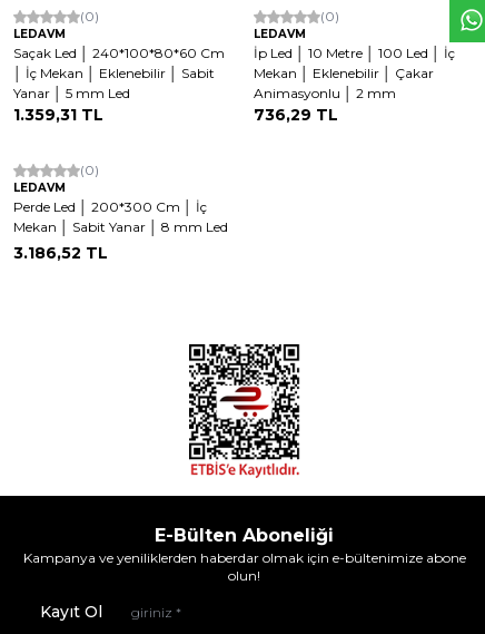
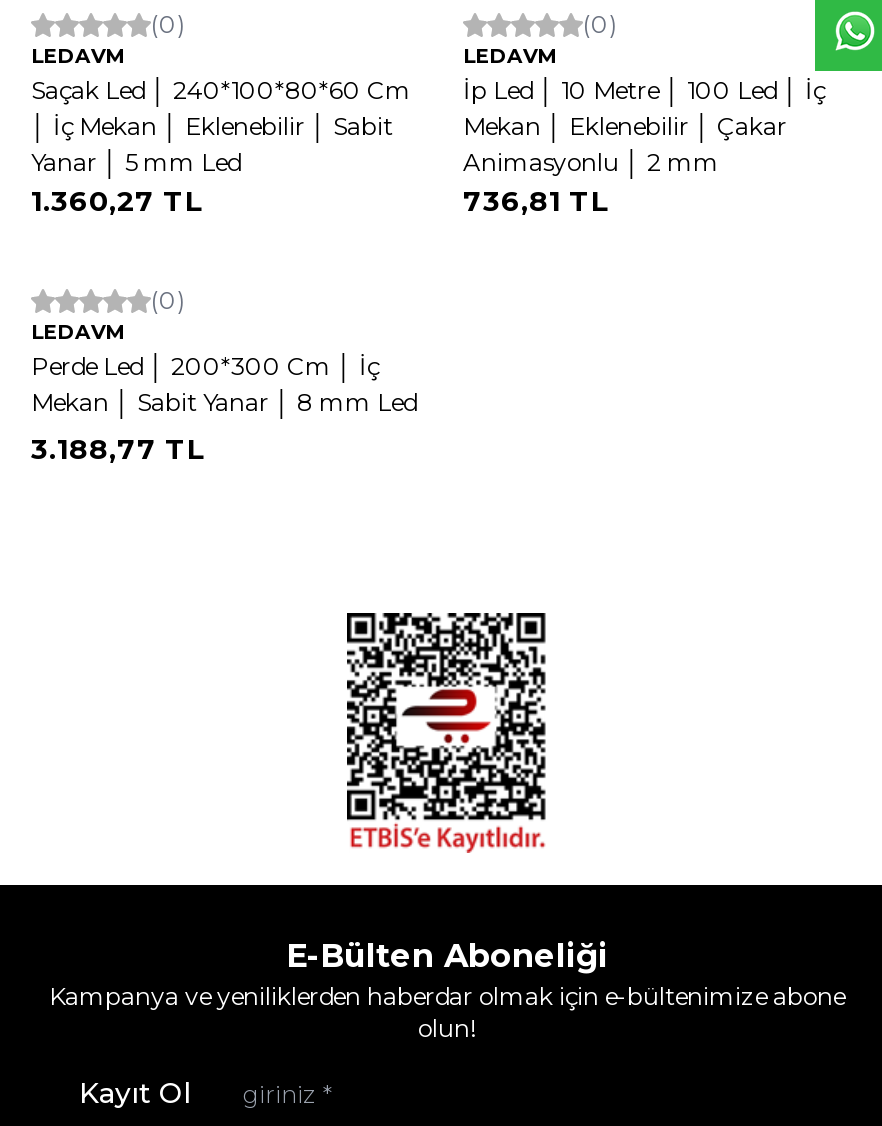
[13,104,103,124] 1.359,31 TL -> [31,182,203,218] 1.360,27 TL
[254,104,338,124] 736,29 TL -> [463,182,609,218] 736,81 TL
[13,243,108,263] 3.186,52 TL -> [31,430,205,466] 3.188,77 TL

